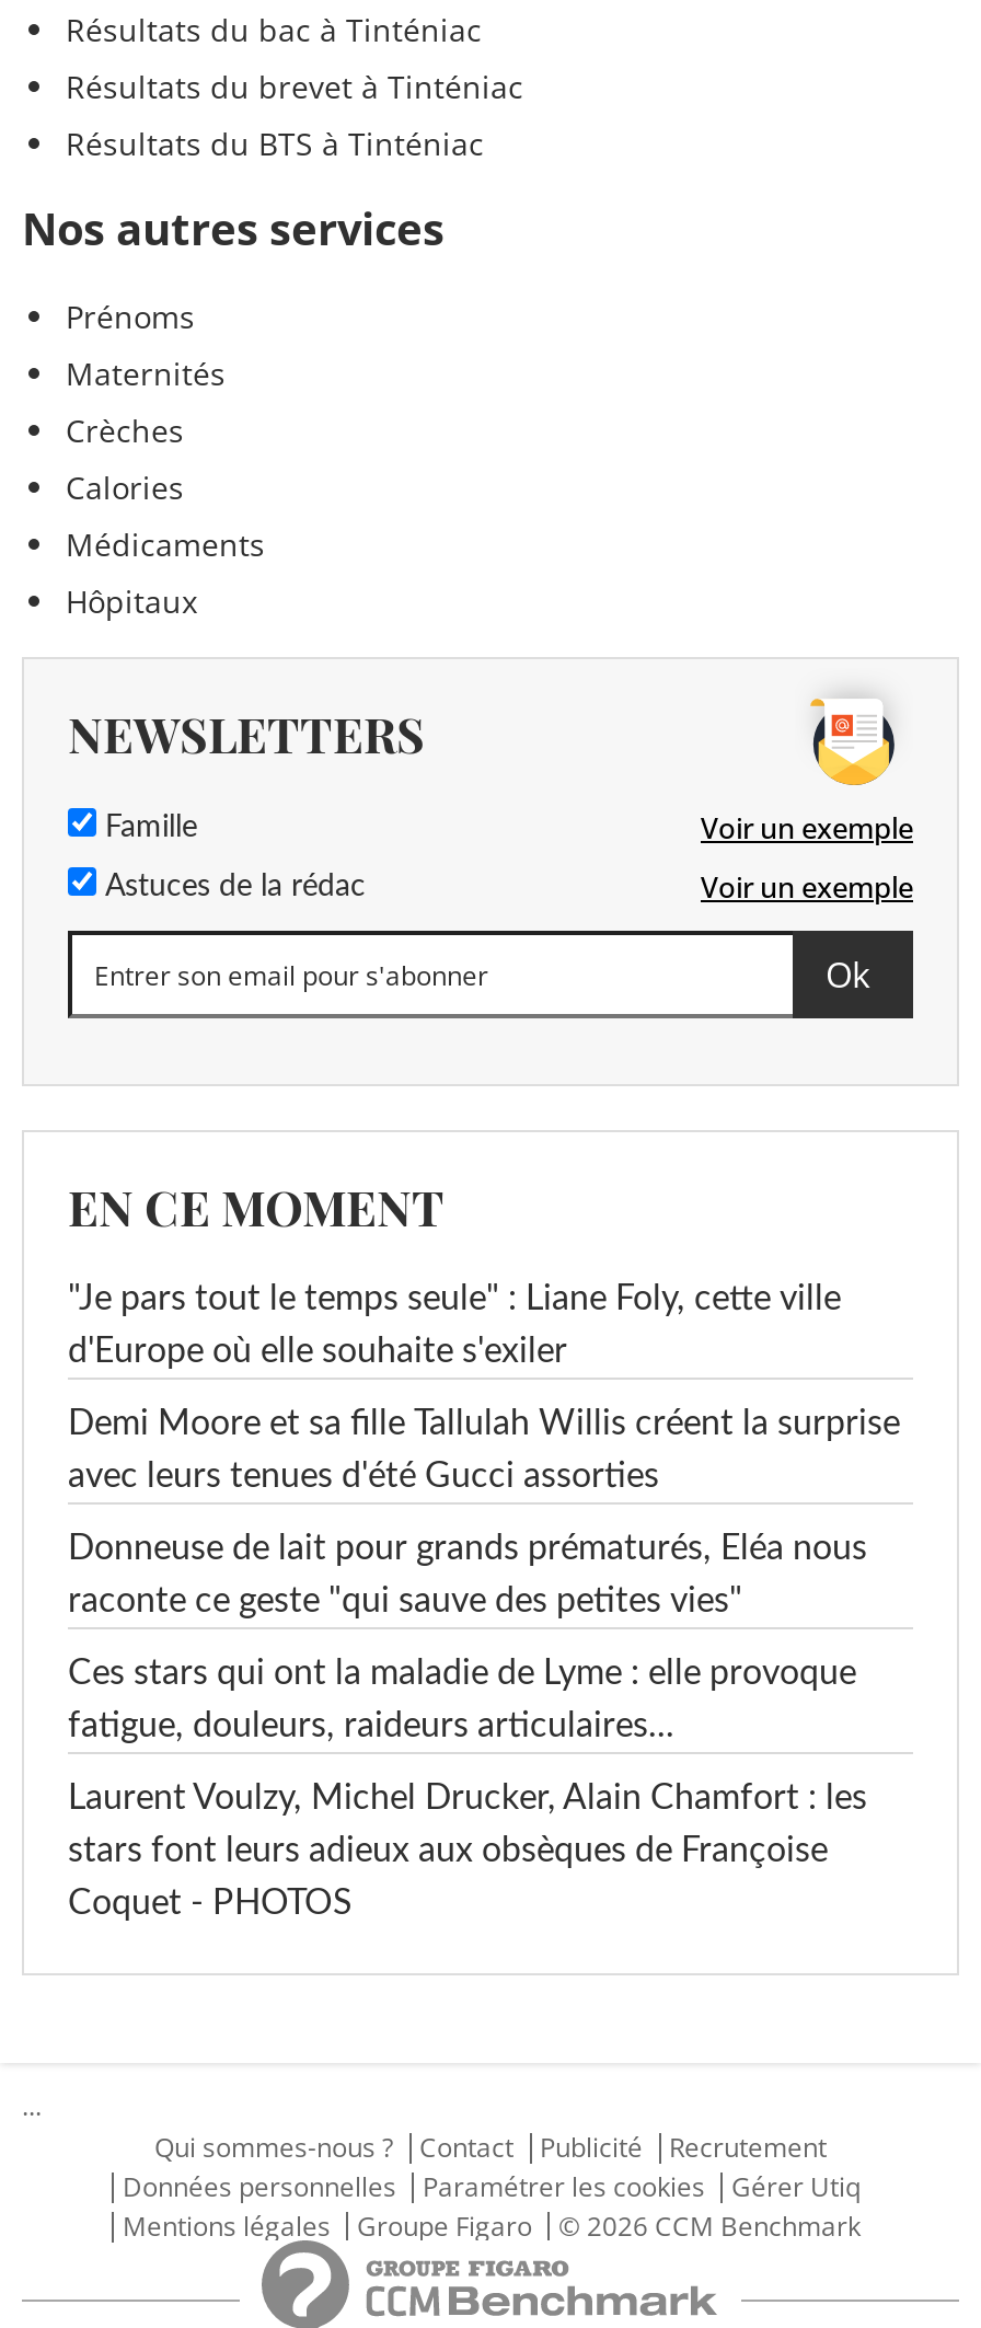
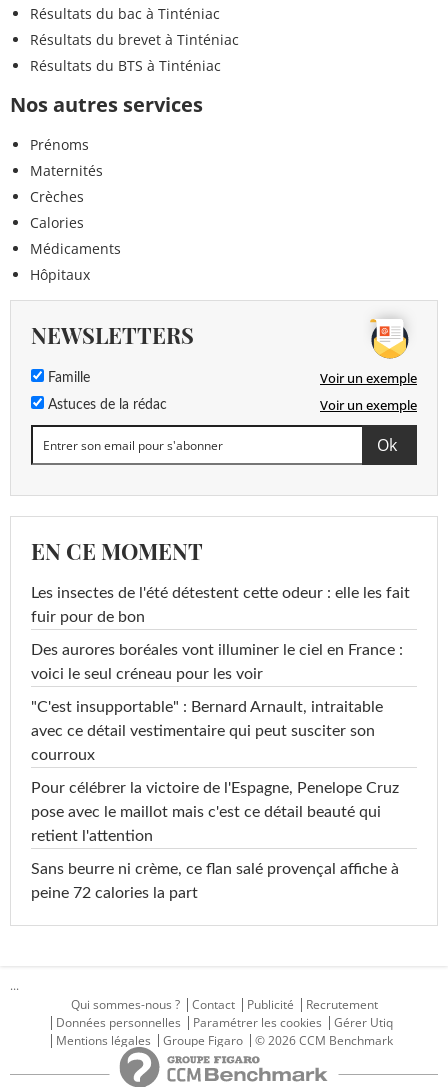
[68,1282,900,1922] "Je pars tout le temps seule" : Liane Foly, cette ville | d'Europe où elle souhaite s'exiler | Demi Moore et sa fille Tallulah Willis créent la surprise | avec leurs tenues d'été Gucci assorties | Donneuse de lait pour grands prématurés, Eléa nous | raconte ce geste "qui sauve des petites vies" | Ces stars qui ont la maladie de Lyme : elle provoque | fatigue, douleurs, raideurs articulaires... | Laurent Voulzy, Michel Drucker, Alain Chamfort : les | stars font leurs adieux aux obsèques de Françoise | Coquet - PHOTOS -> [31,585,410,901] Les insectes de l'été détestent cette odeur : elle les fait | fuir pour de bon | Des aurores boréales vont illuminer le ciel en France : | voici le seul créneau pour les voir | "C'est insupportable" : Bernard Arnault, intraitable | avec ce détail vestimentaire qui peut susciter son | courroux | Pour célébrer la victoire de l'Espagne, Penelope Cruz | pose avec le maillot mais c'est ce détail beauté qui | retient l'attention | Sans beurre ni crème, ce flan salé provençal affiche à | peine 72 calories la part

